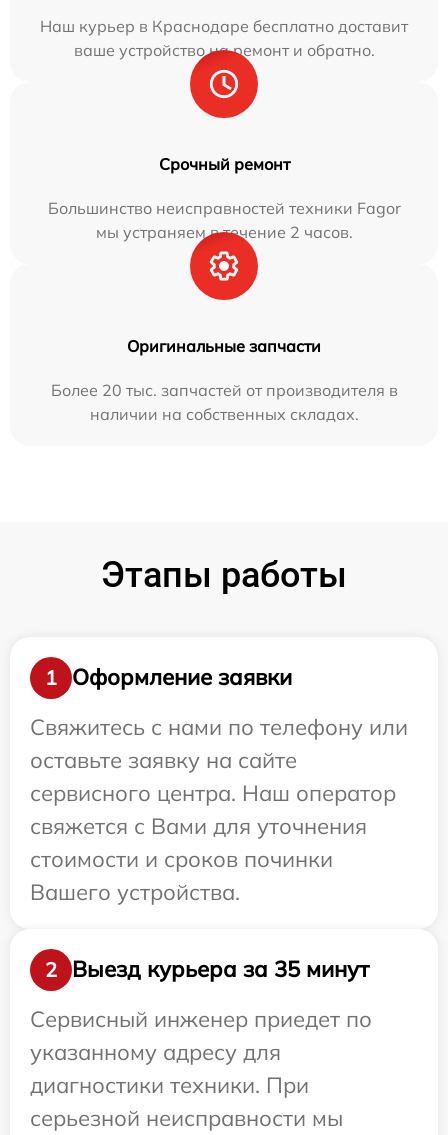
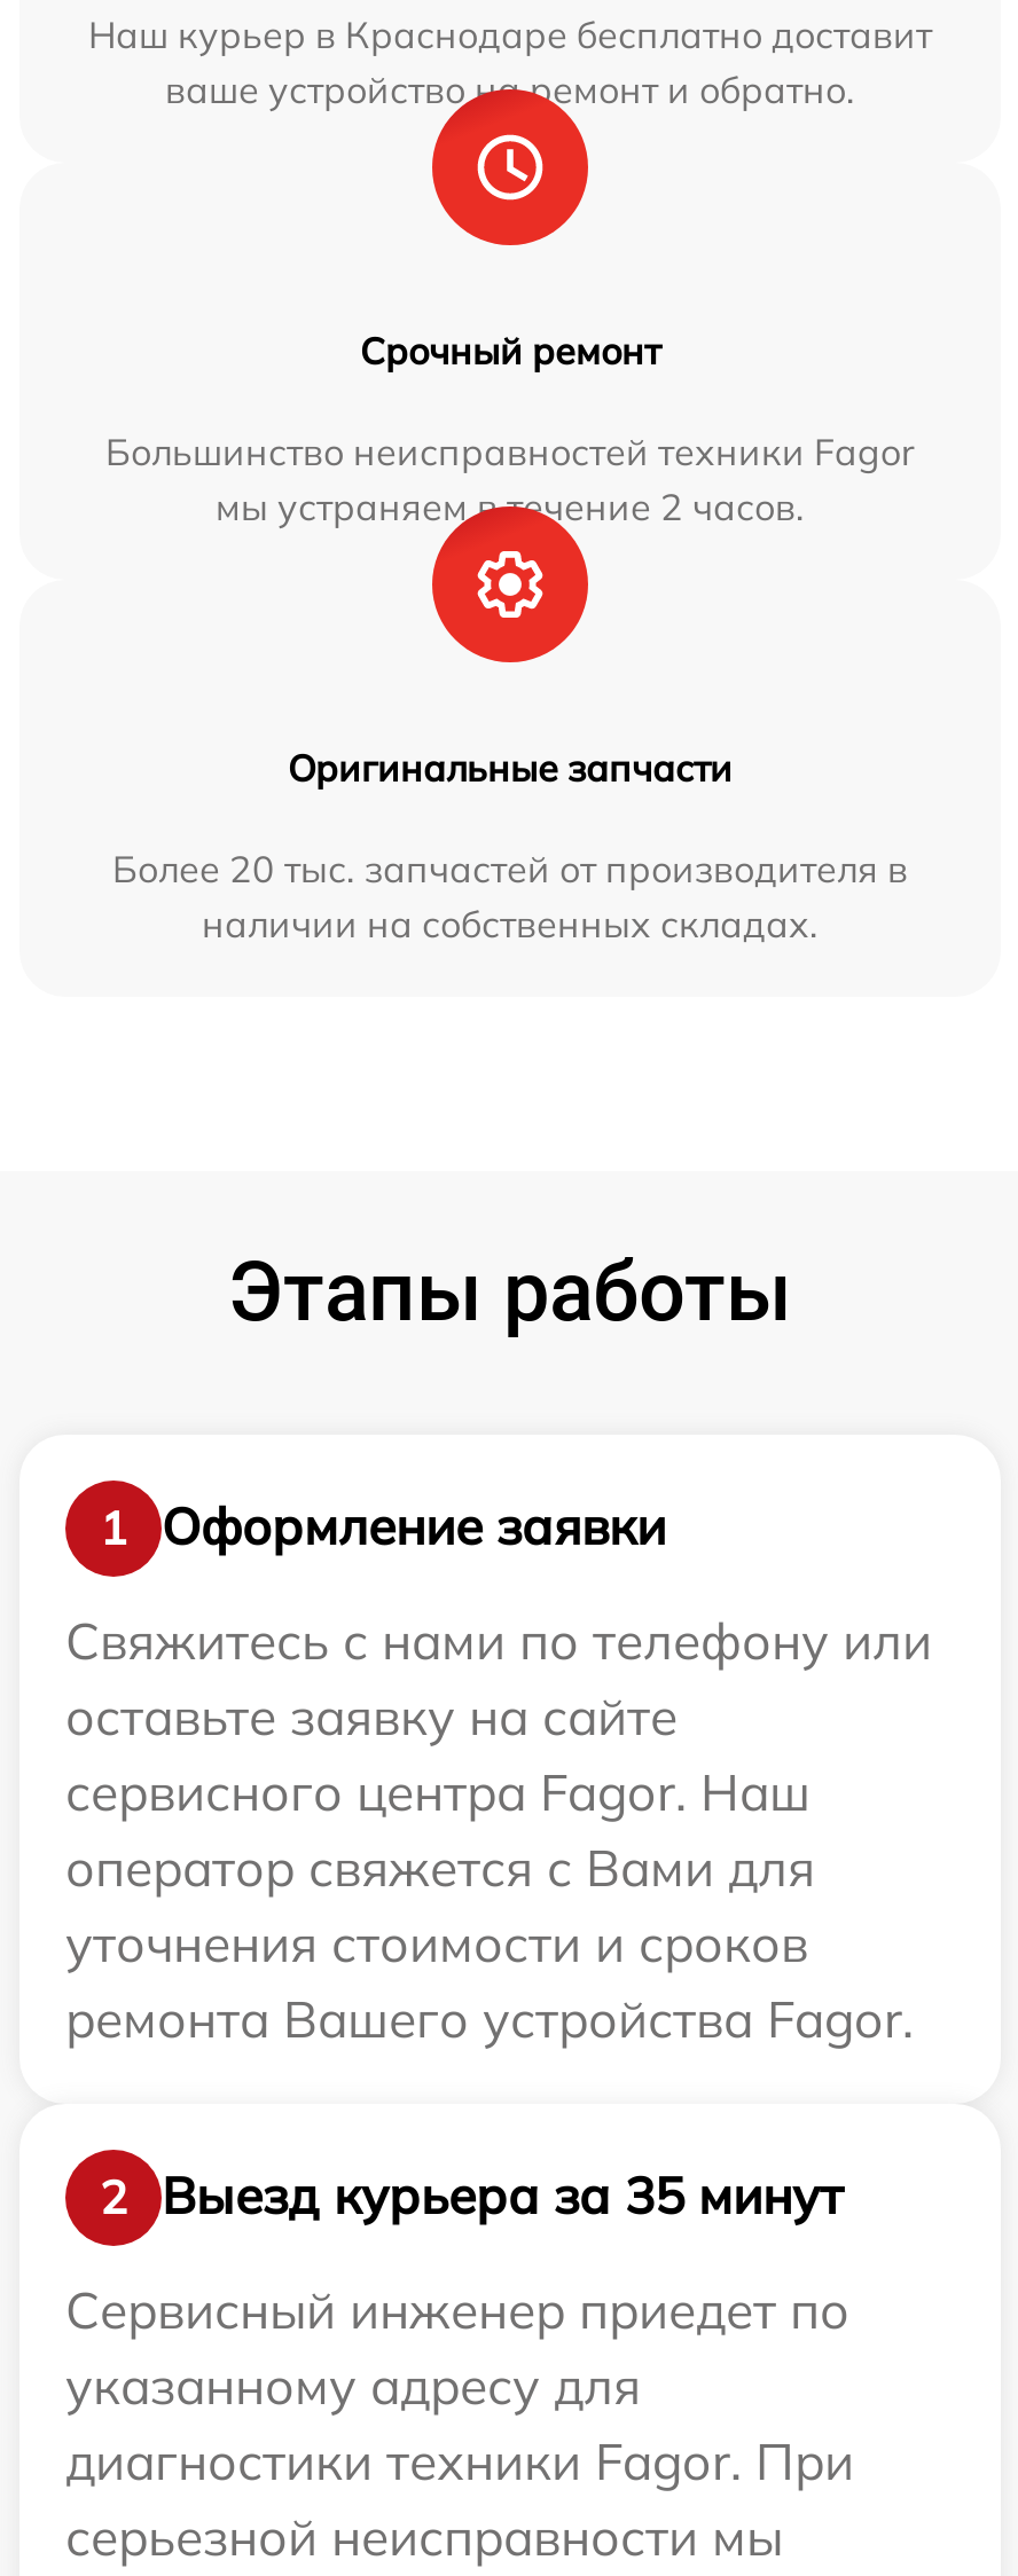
[30,779,396,906] сервисного центра. Наш оператор | свяжется с Вами для уточнения | стоимости и сроков починки | Вашего устройства. -> [65,1759,914,2050] сервисного центра Fagor. Наш | оператор свяжется с Вами для | уточнения стоимости и сроков | ремонта Вашего устройства Fagor.
[30,1071,309,1099] диагностики техники. При -> [65,2428,854,2493] диагностики техники Fagor. При

